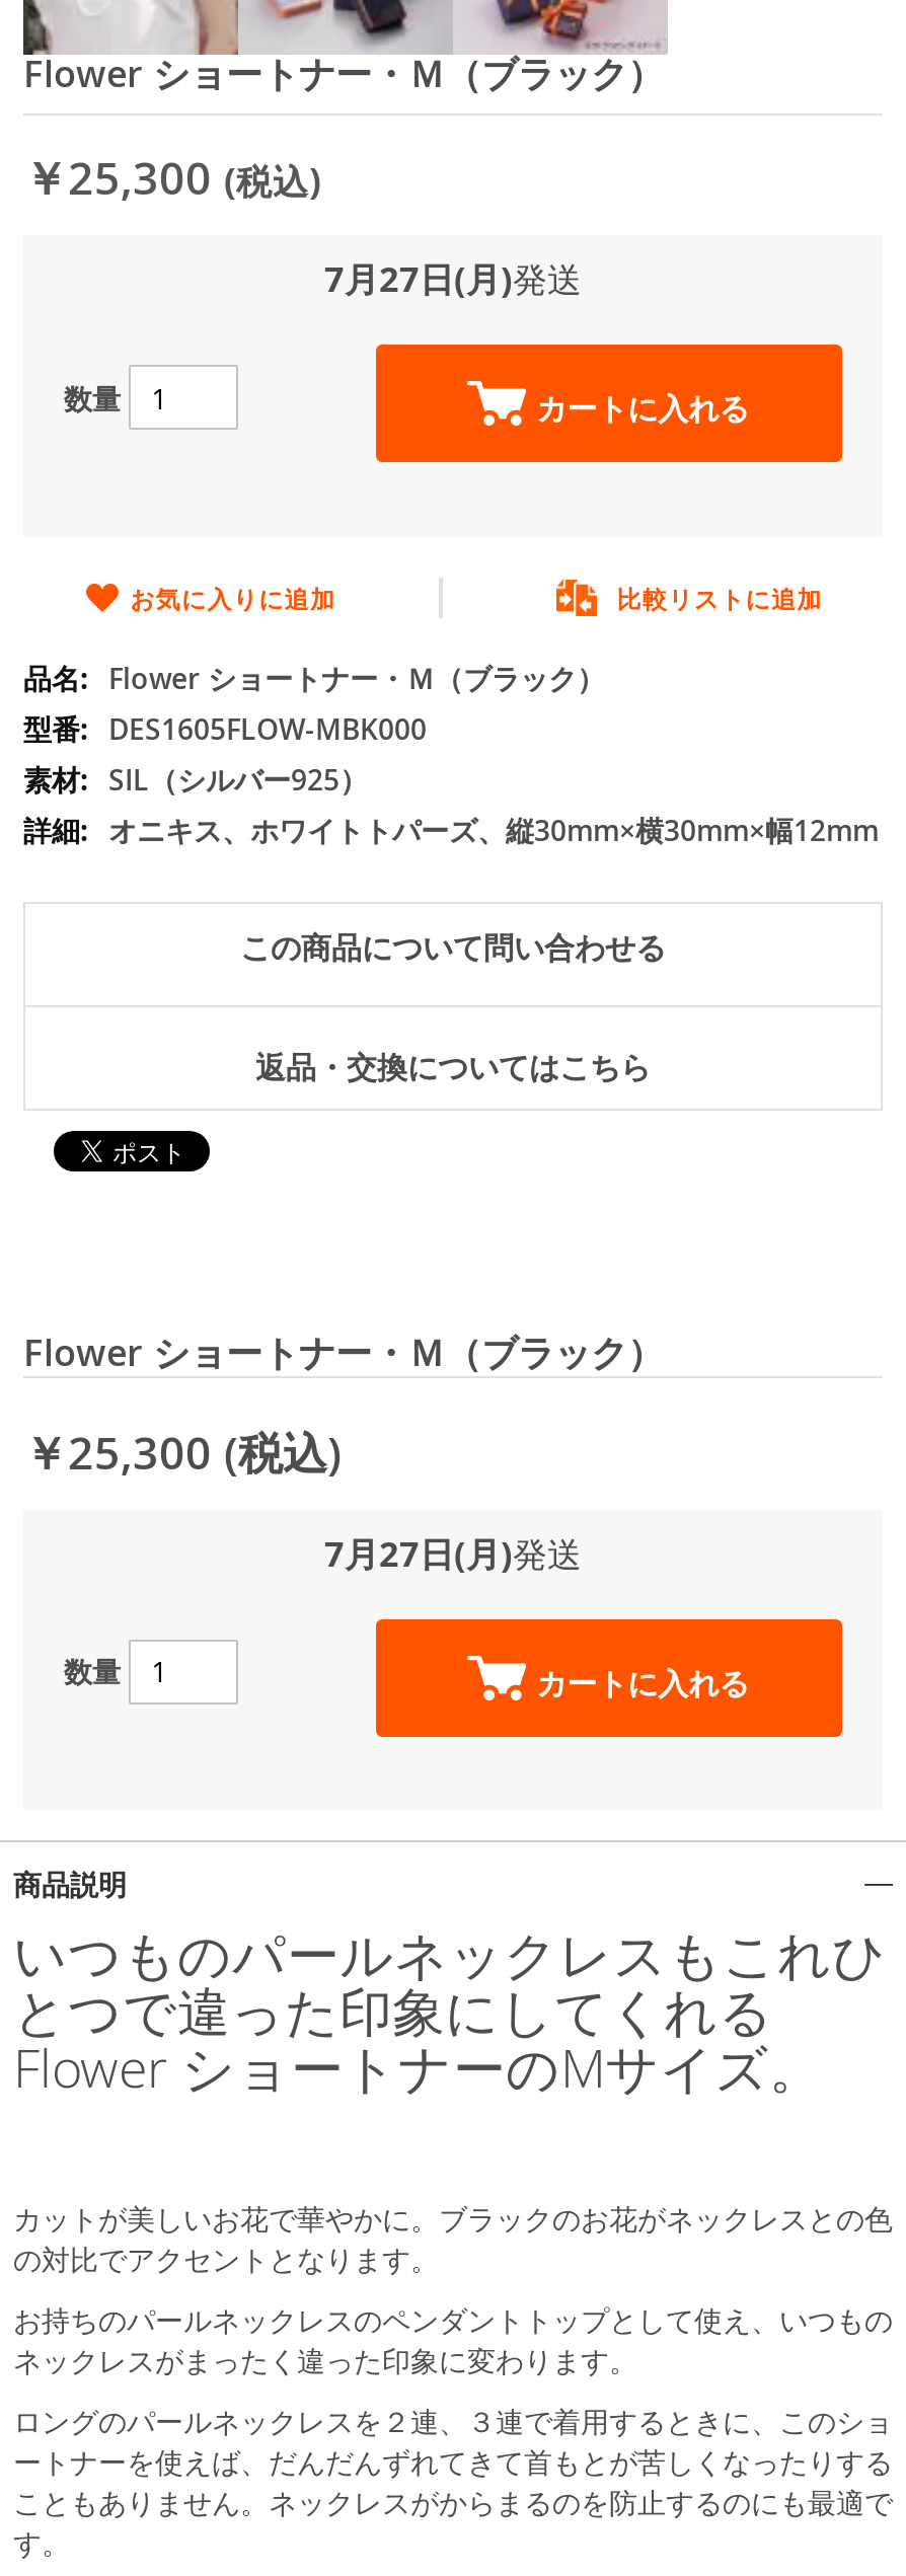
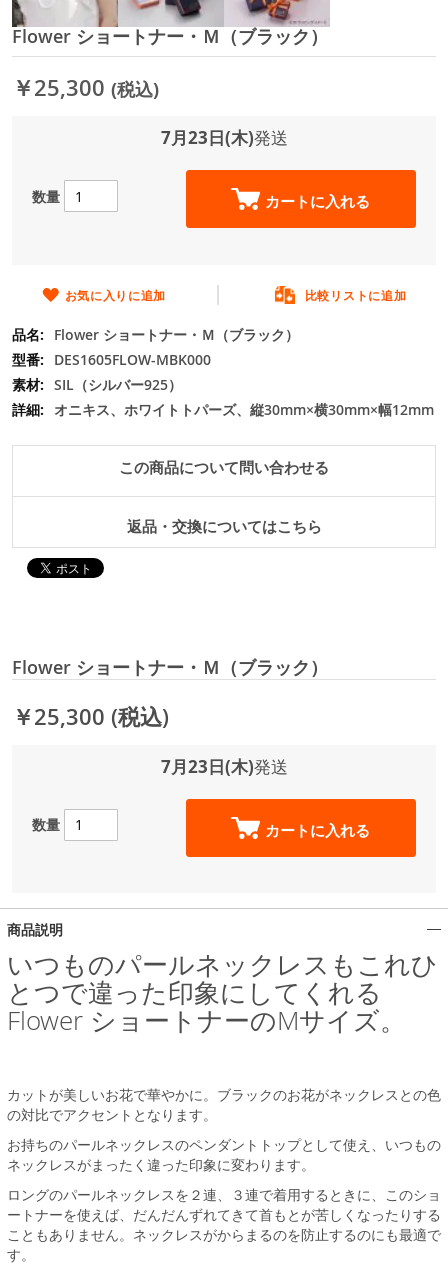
[324,255,582,302] 7月27日(月)発送 -> [160,126,287,149] 7月23日(木)発送
[324,1529,582,1576] 7月27日(月)発送 -> [160,754,287,777] 7月23日(木)発送

